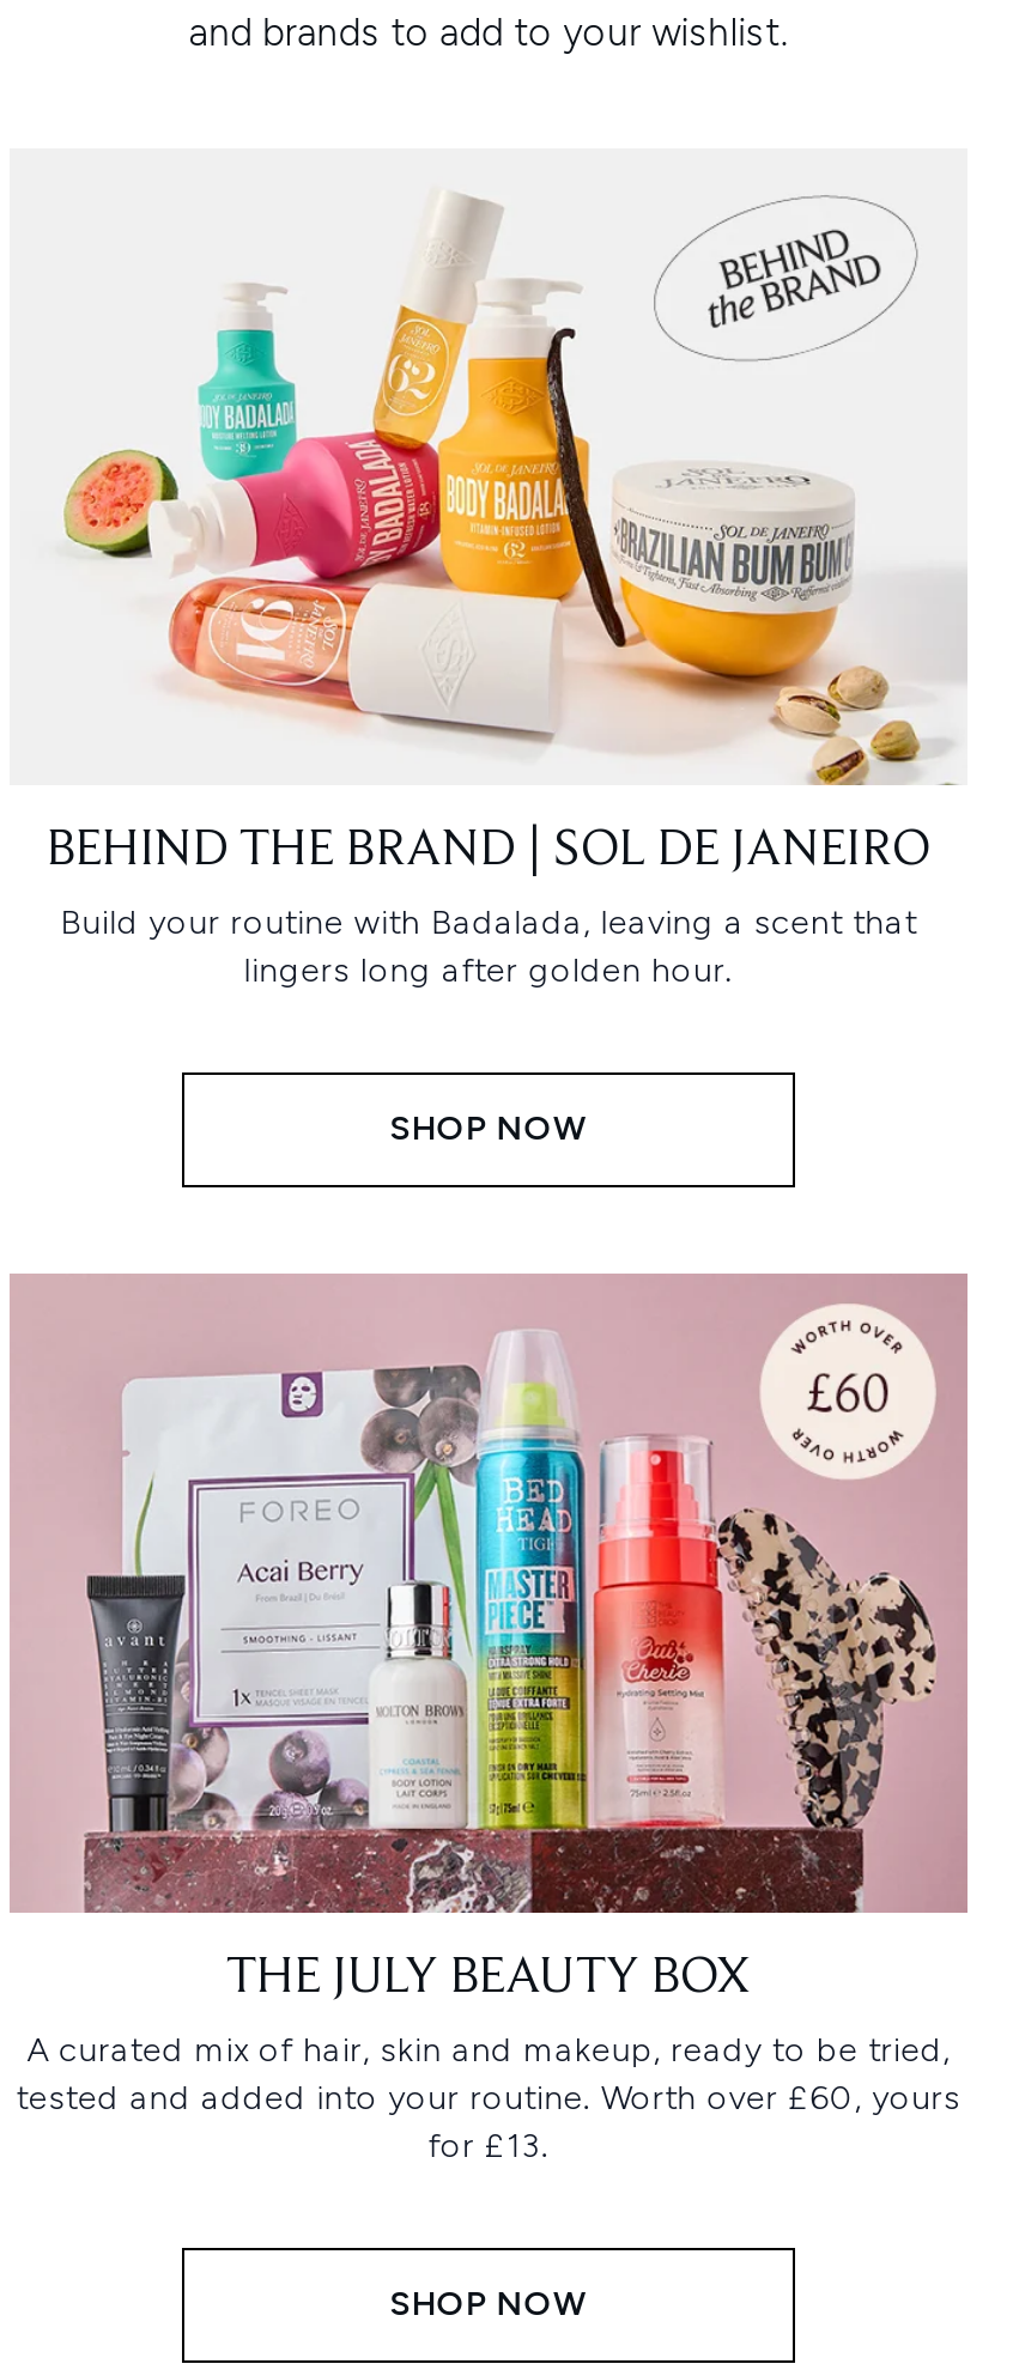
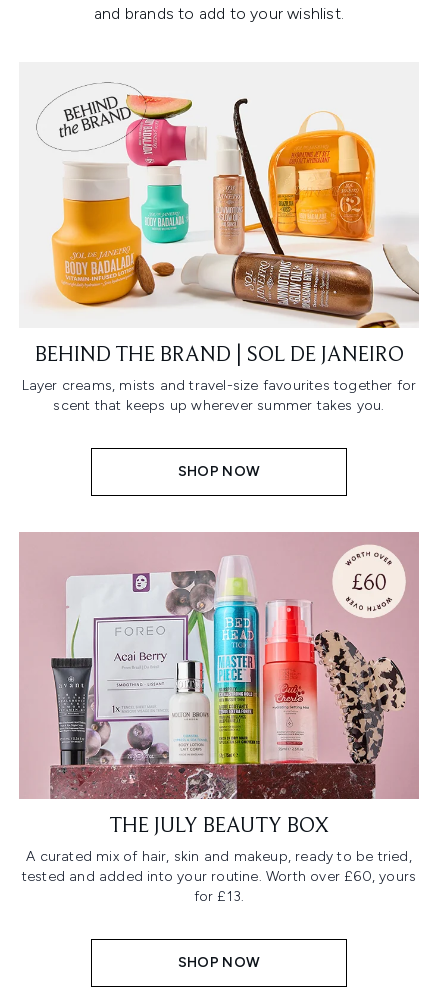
[62,194,967,788] [image] -> [36,82,420,329] [image]
[60,903,917,992] Build your routine with Badalada, leaving a scent that | lingers long after golden hour. -> [22,377,416,414] Layer creams, mists and travel-size favourites together for | scent that keeps up wherever summer takes you.

